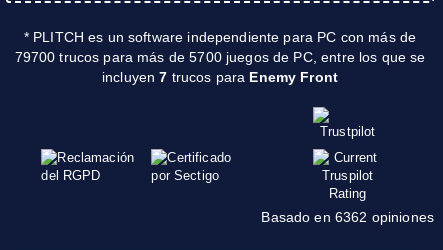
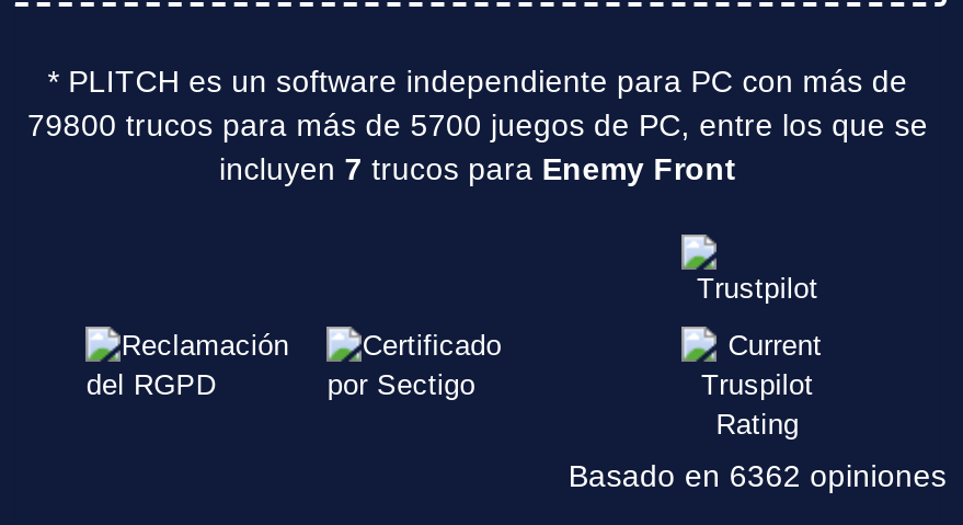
[14,49,425,65] 79700 trucos para más de 5700 juegos de PC, entre los que se -> [27,107,928,142] 79800 trucos para más de 5700 juegos de PC, entre los que se

